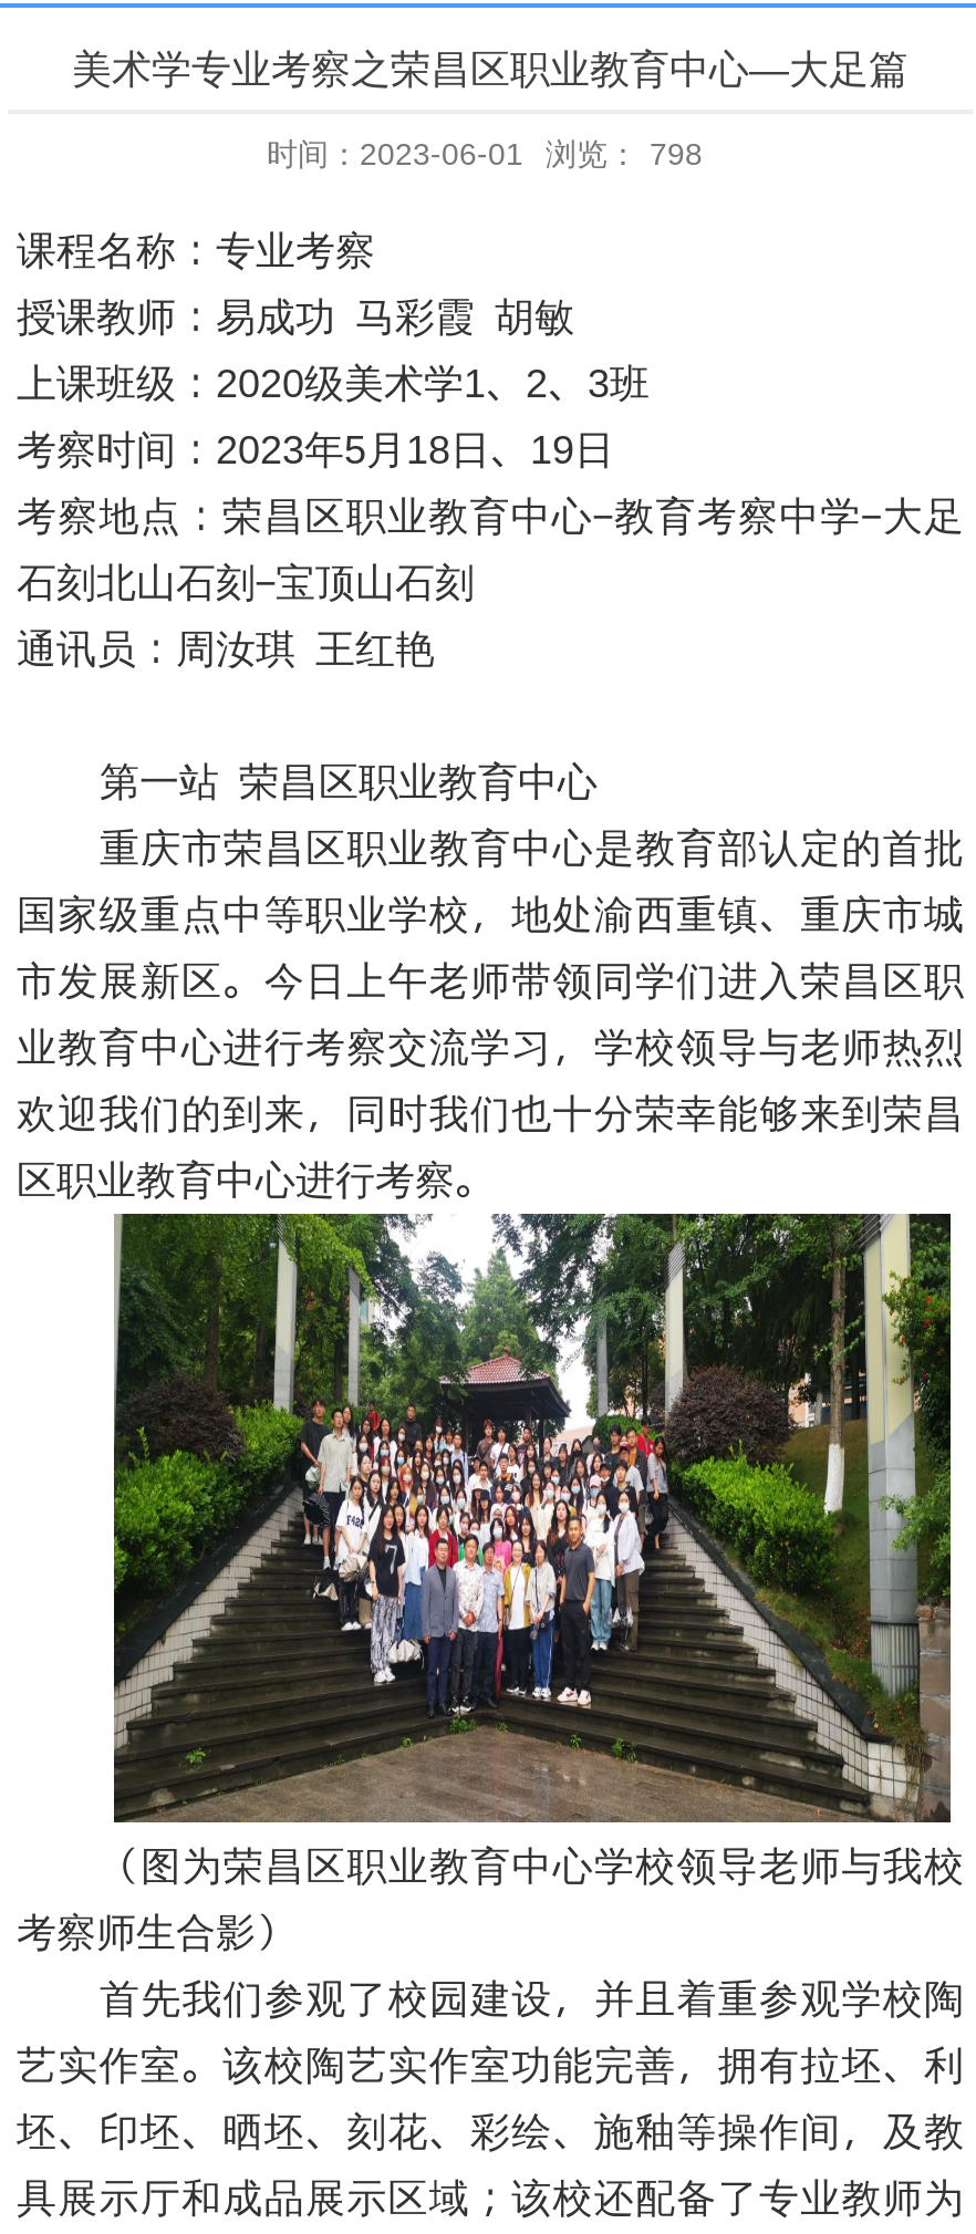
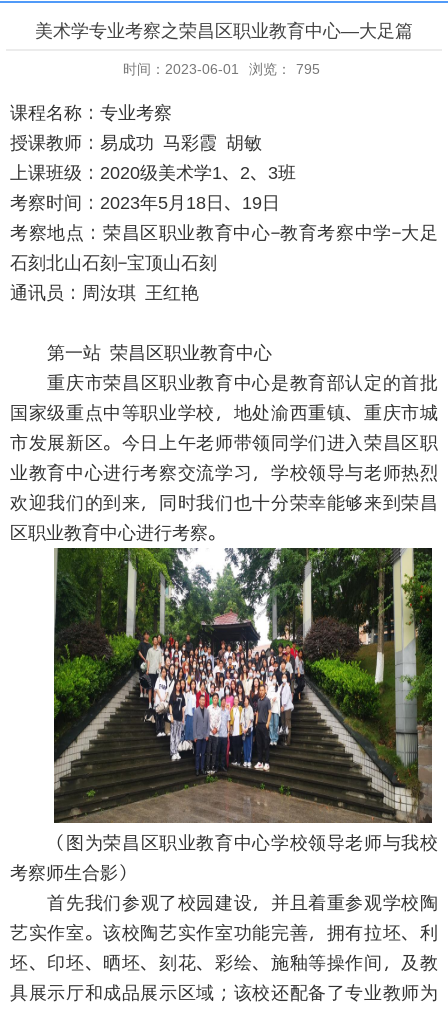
[267,136,703,172] 时间：2023-06-01 浏览： 798 -> [123,61,320,77] 时间：2023-06-01 浏览： 795

